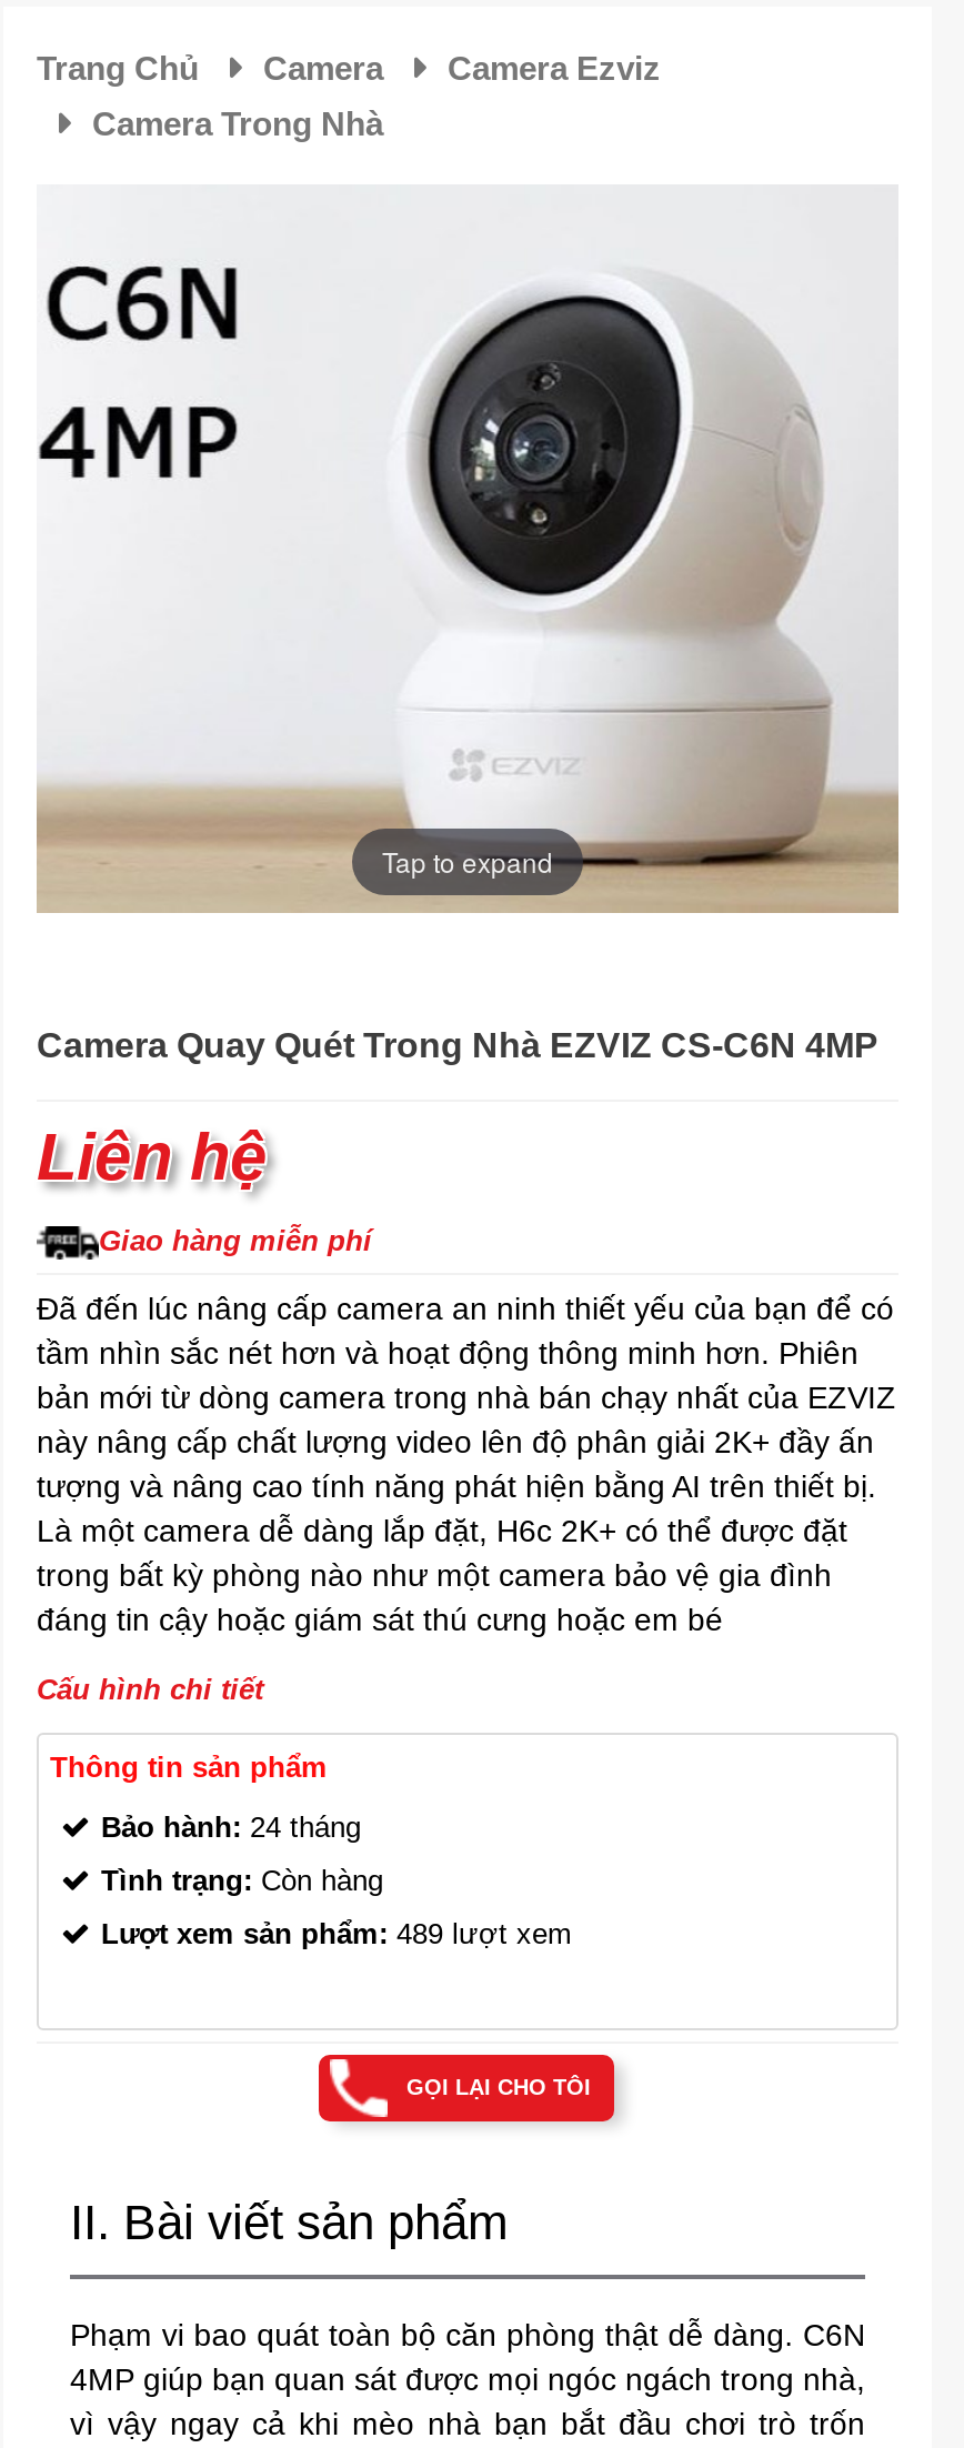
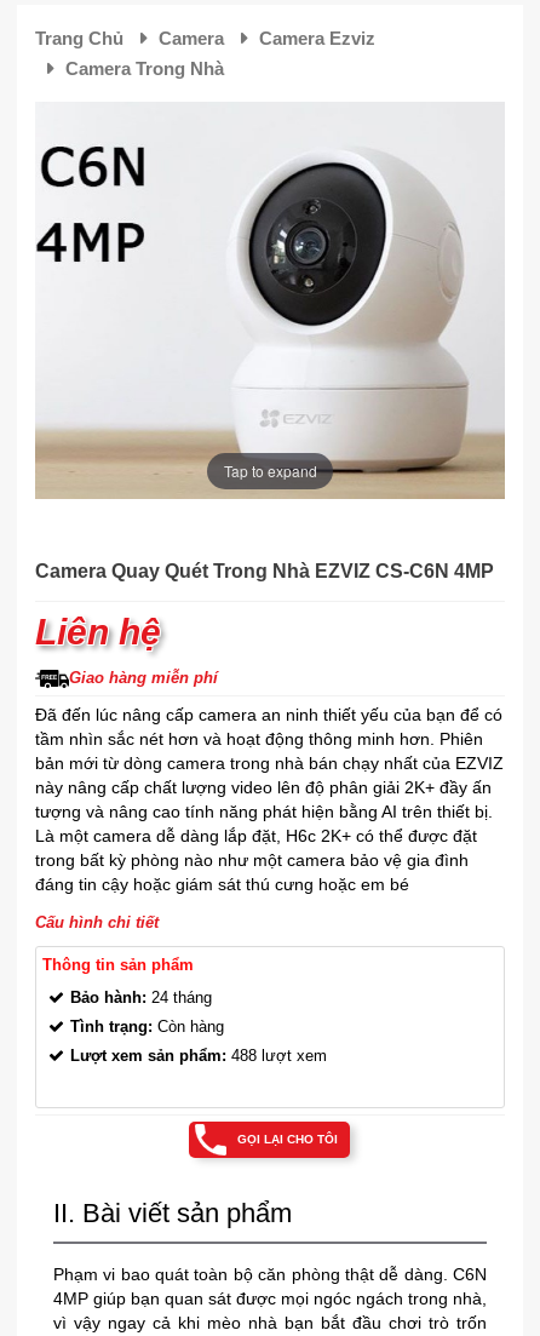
[101,1916,572,1950] Lượt xem sản phẩm: 489 lượt xem -> [70,1046,327,1064] Lượt xem sản phẩm: 488 lượt xem

